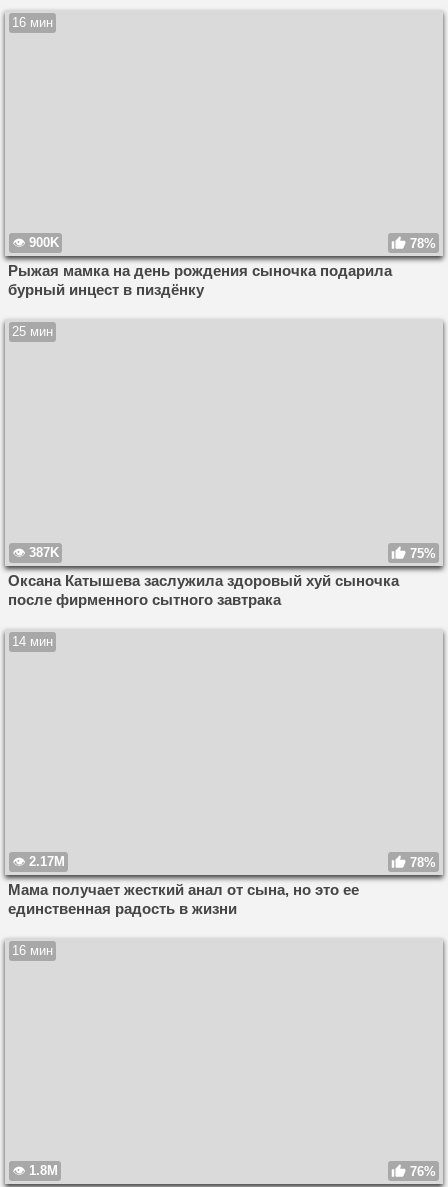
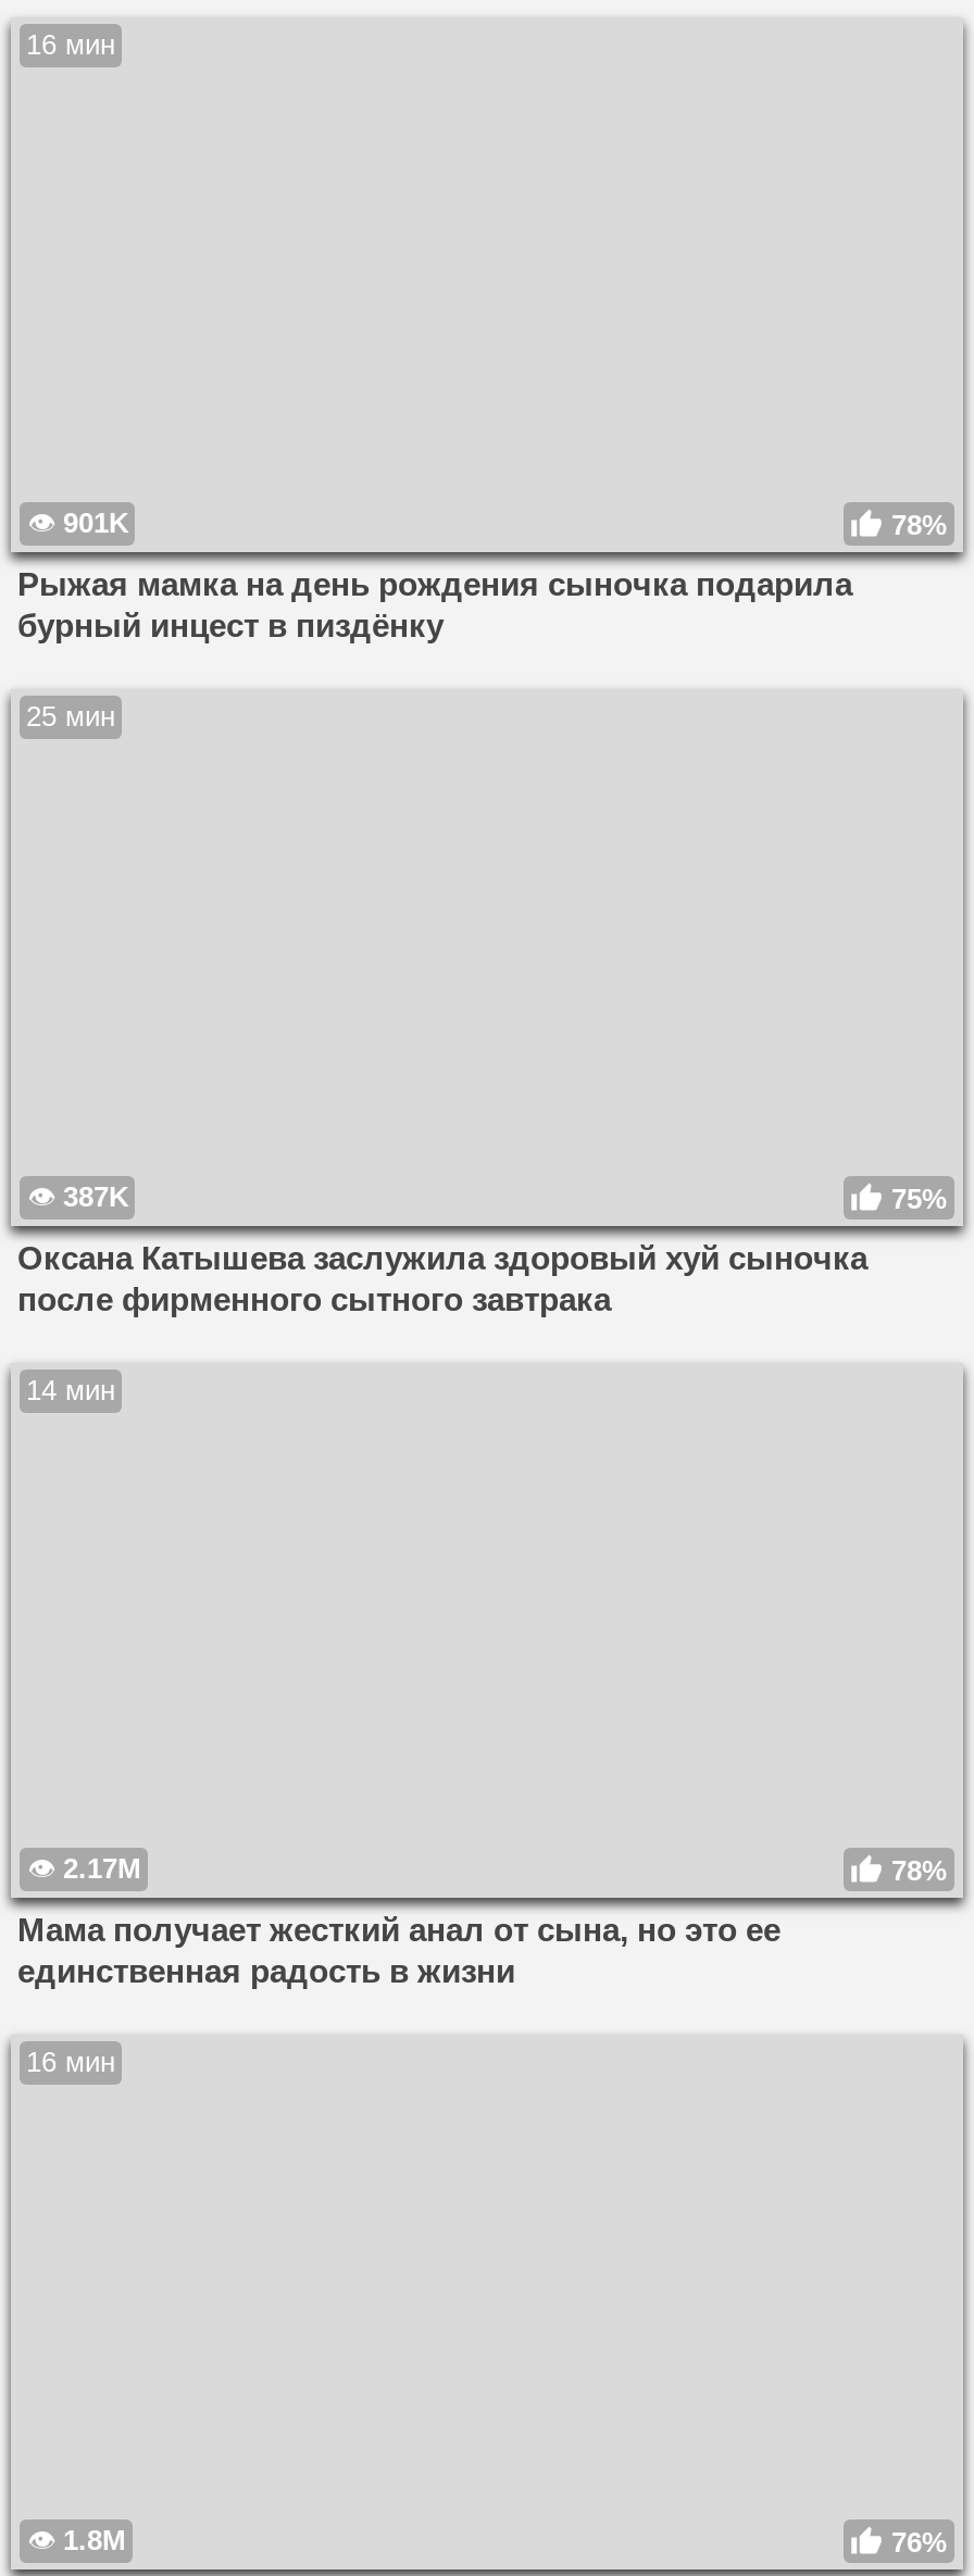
[29,235,59,250] 900K -> [63,507,128,539] 901K

